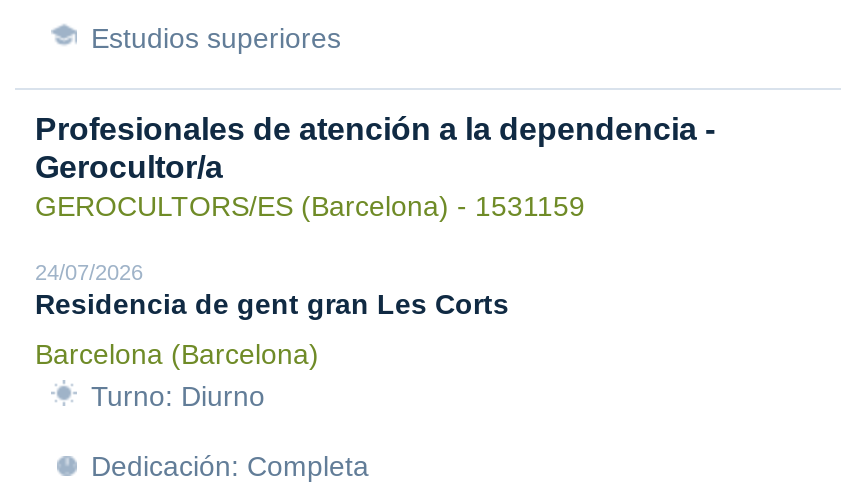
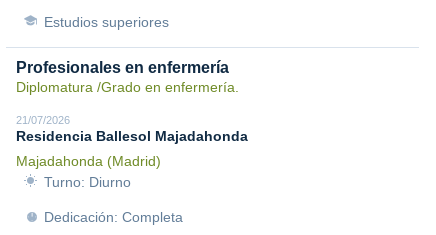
[35,112,715,222] Profesionales de atención a la dependencia - | Gerocultor/a | GEROCULTORS/ES (Barcelona) - 1531159 -> [16,59,239,95] Profesionales en enfermería | Diplomatura /Grado en enfermería.
[35,260,509,320] 24/07/2026 | Residencia de gent gran Les Corts -> [16,114,248,144] 21/07/2026 | Residencia Ballesol Majadahonda
[35,338,319,370] Barcelona (Barcelona) -> [16,153,161,169] Majadahonda (Madrid)

